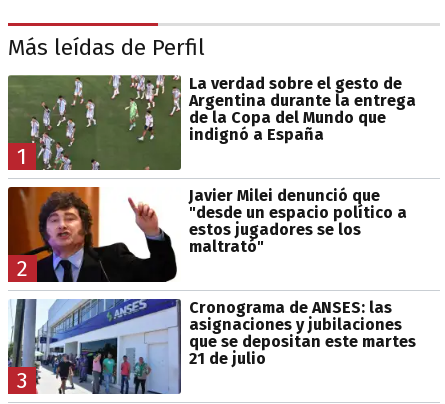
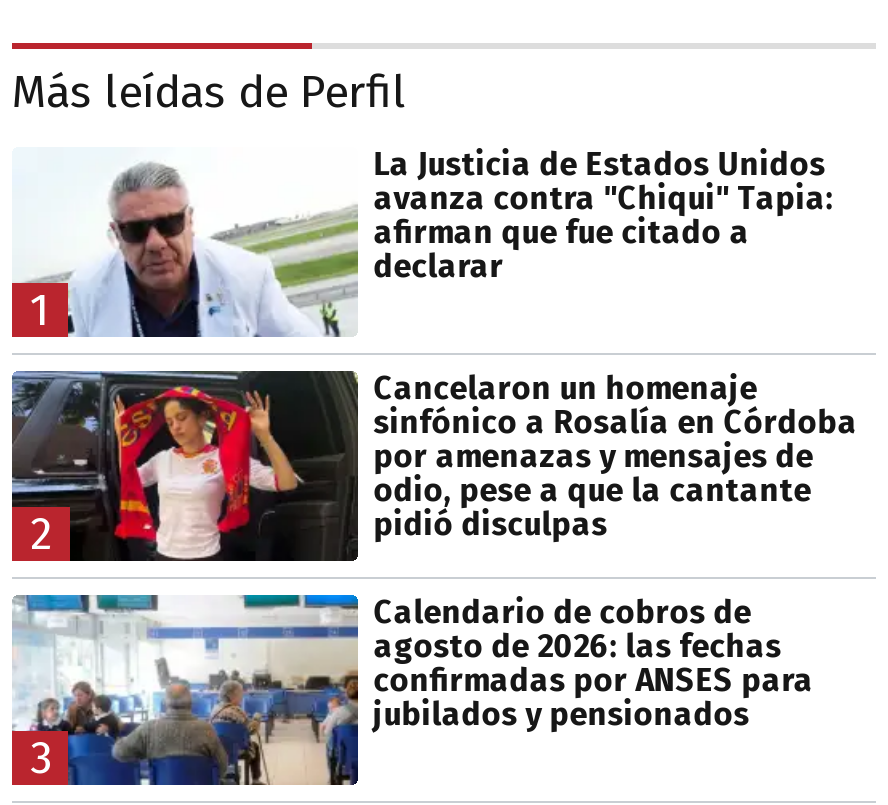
[7,74,416,171] [image] | La verdad sobre el gesto de | Argentina durante la entrega | de la Copa del Mundo que | indignó a España -> [12,145,834,339] [image] | La Justicia de Estados Unidos | avanza contra "Chiqui" Tapia: | afirman que fue citado a | declarar
[7,186,407,283] [image] | Javier Milei denunció que | "desde un espacio político a | estos jugadores se los | maltrató" -> [10,369,858,563] [image] | Cancelaron un homenaje | sinfónico a Rosalía en Córdoba | por amenazas y mensajes de | odio, pese a que la cantante | pidió disculpas
[7,298,416,395] [image] | Cronograma de ANSES: las | asignaciones y jubilaciones | que se depositan este martes | 21 de julio -> [12,593,814,787] [image] | Calendario de cobros de | agosto de 2026: las fechas | confirmadas por ANSES para | jubilados y pensionados

